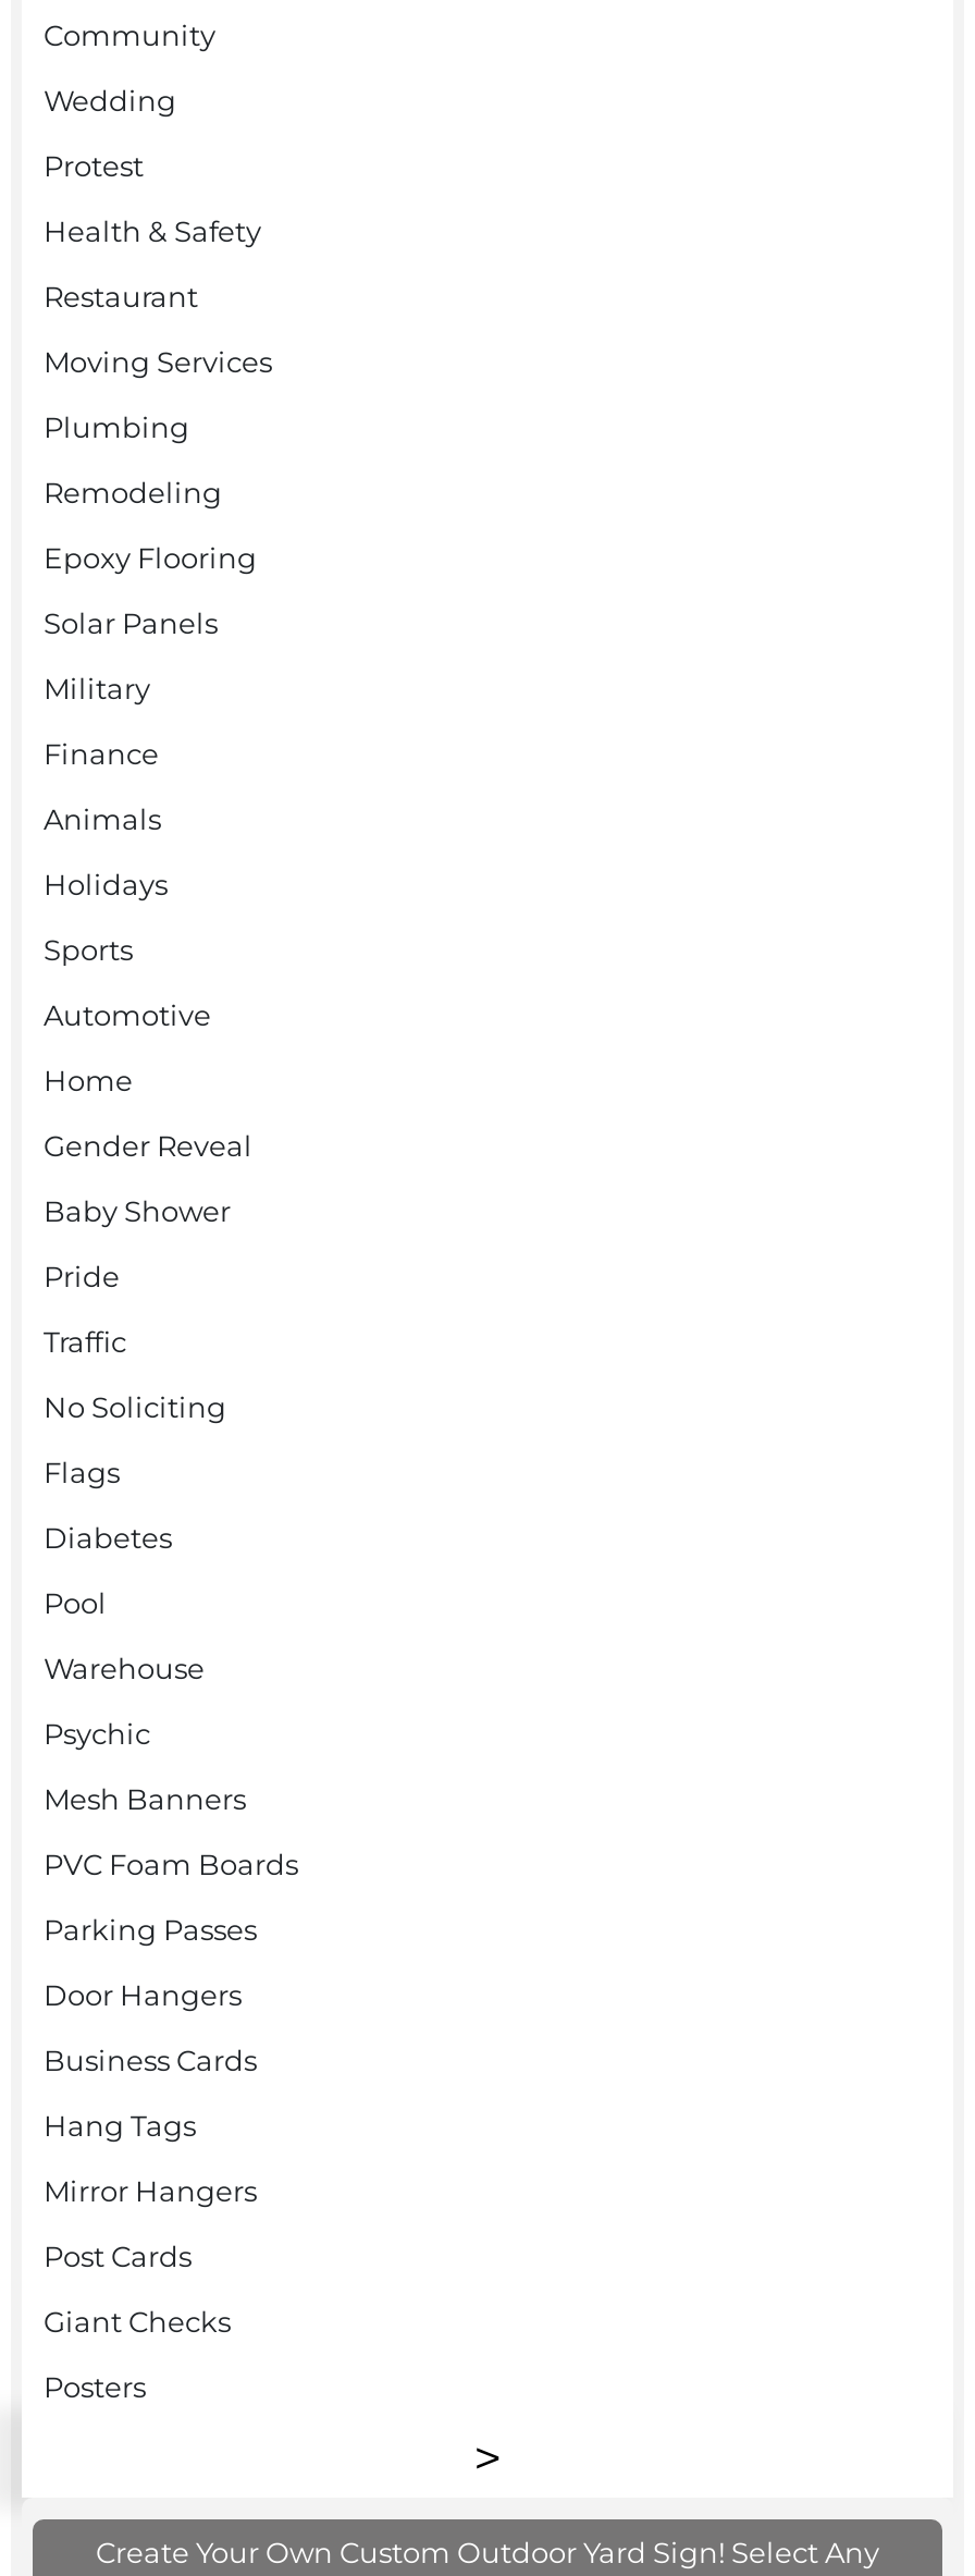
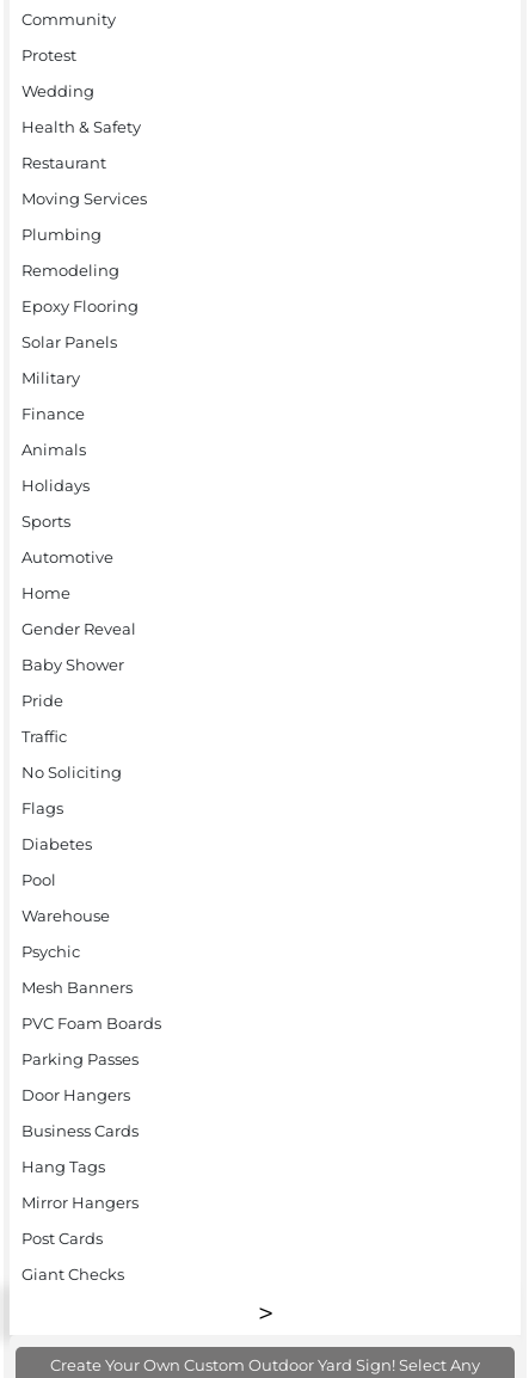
moved [44,82,176,117] -> [21,81,94,100]: Wedding
[44,2368,146,2403] Posters -> none

